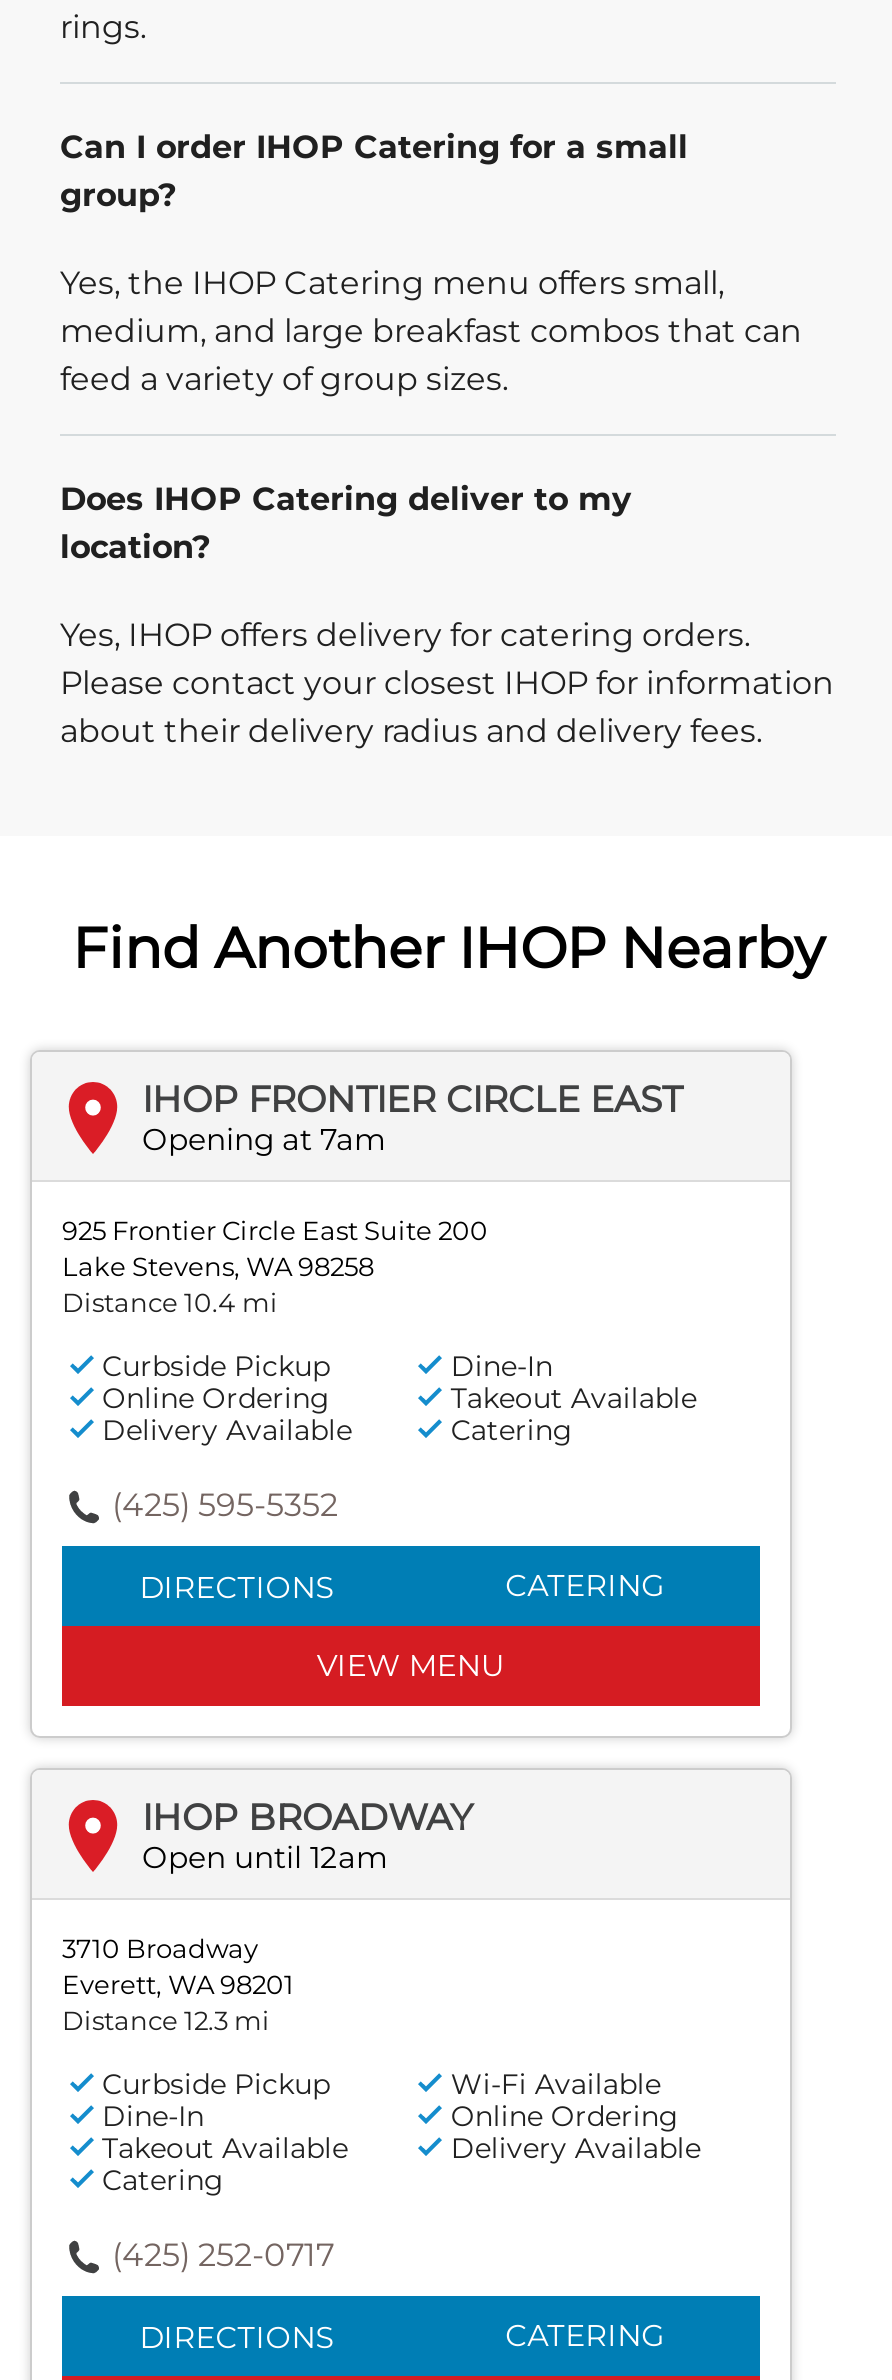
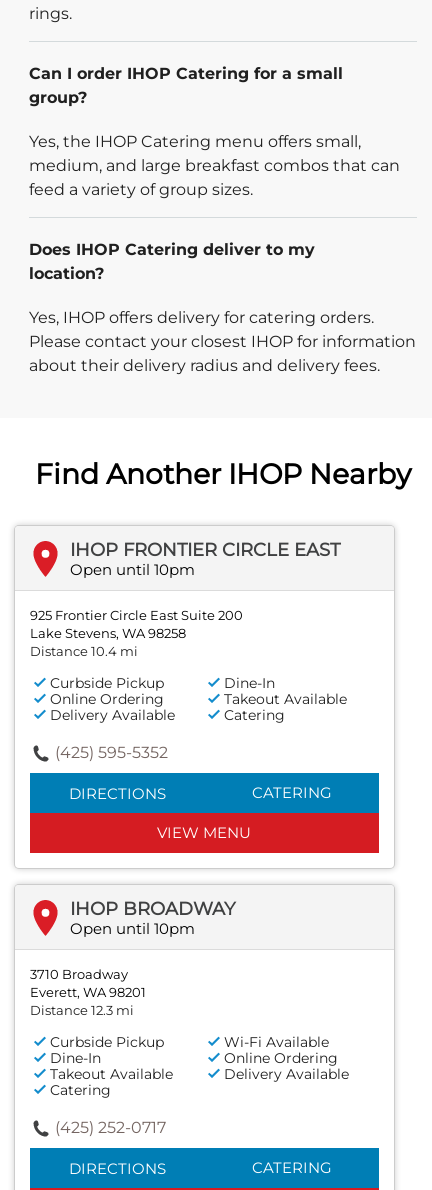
[142,1120,386,1158] Opening at 7am -> [70,560,195,579] Open until 10pm
[142,1838,388,1876] Open until 12am -> [70,919,195,938] Open until 10pm

